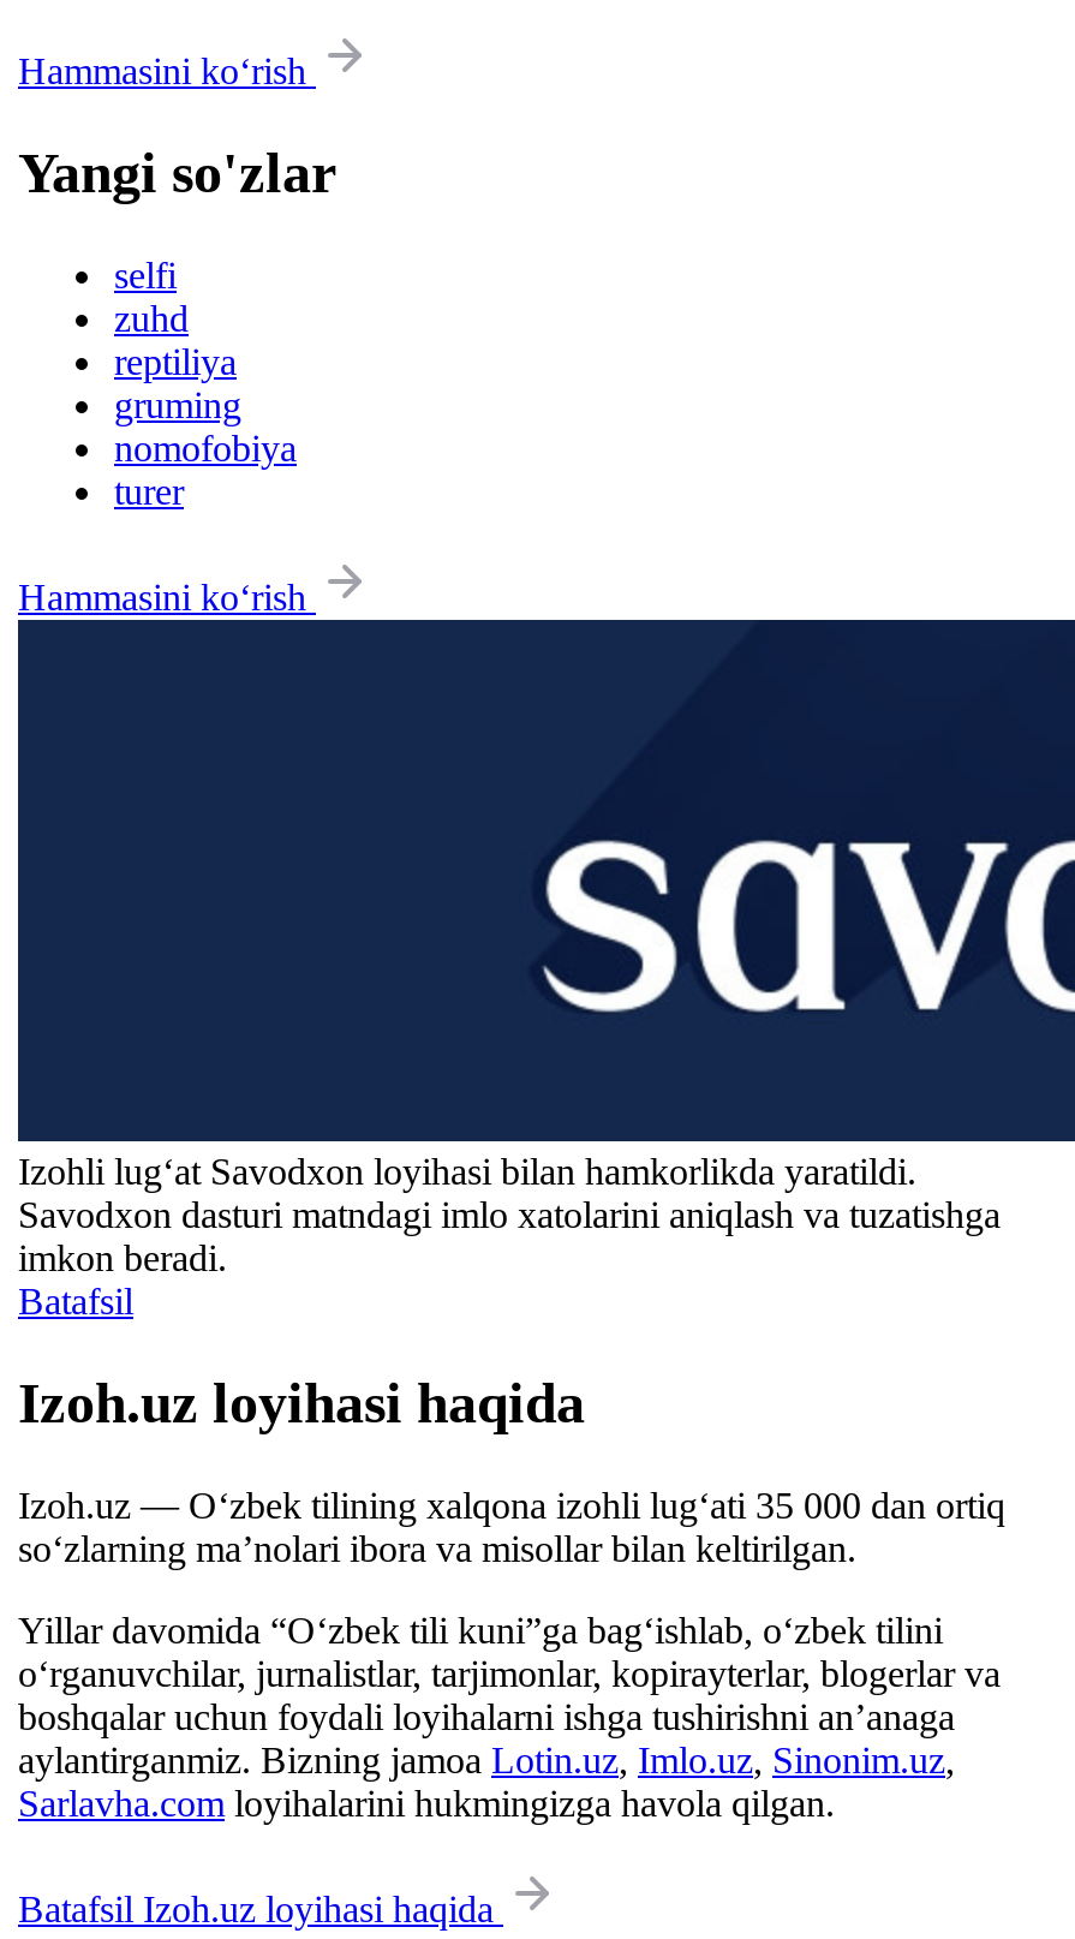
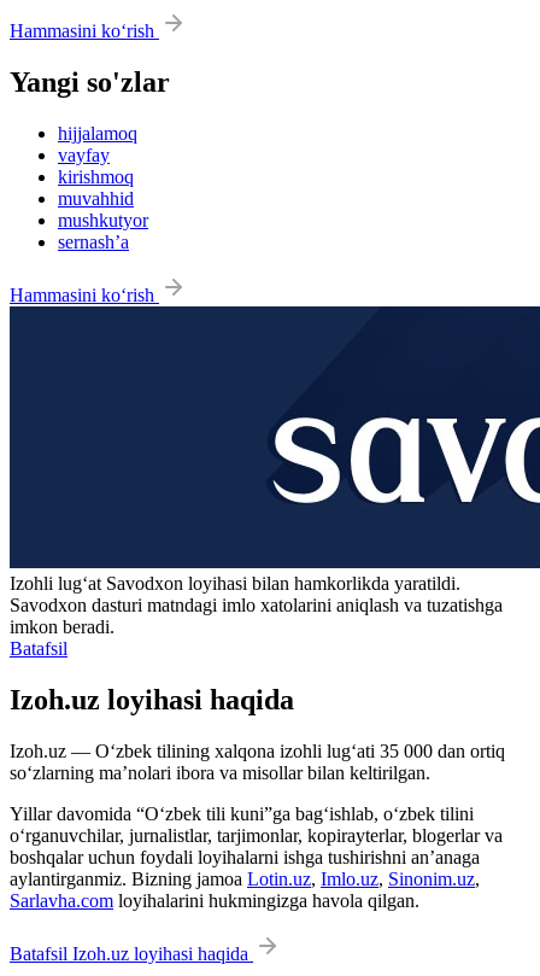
[114,254,297,511] selfi | zuhd | reptiliya | gruming | nomofobiya | turer -> [58,123,148,252] hijjalamoq | vayfay | kirishmoq | muvahhid | mushkutyor | sernash’a

